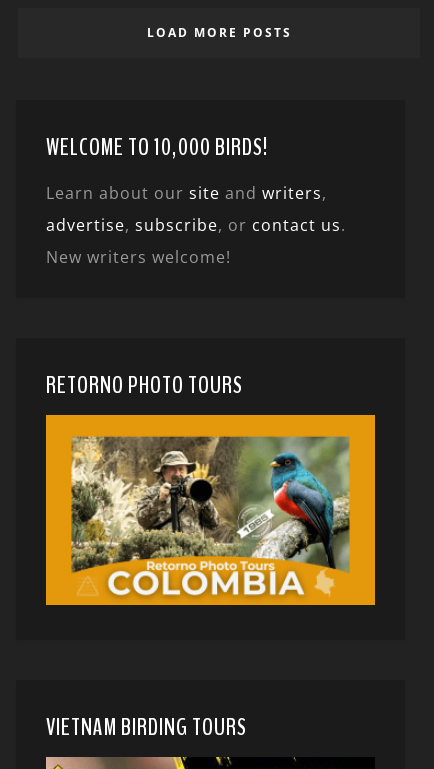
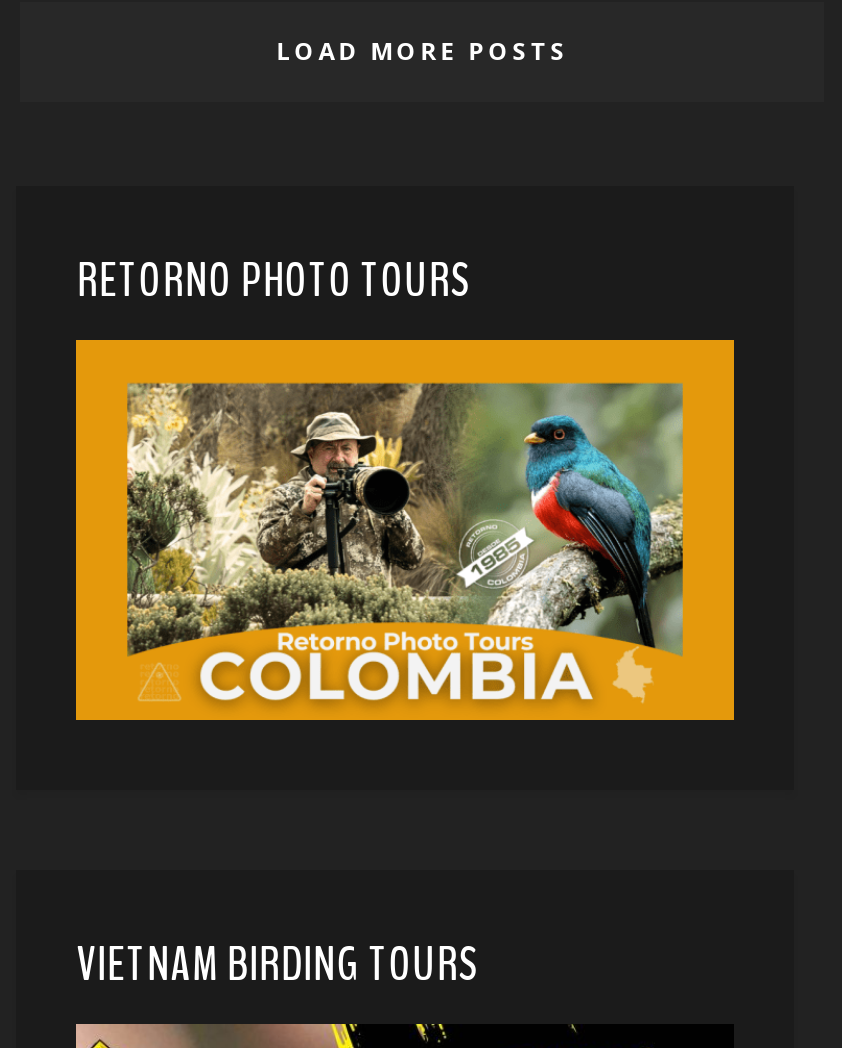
[46,131,346,268] WELCOME TO 10,000 BIRDS! | Learn about our site and writers, | advertise, subscribe, or contact us. | New writers welcome! -> none

